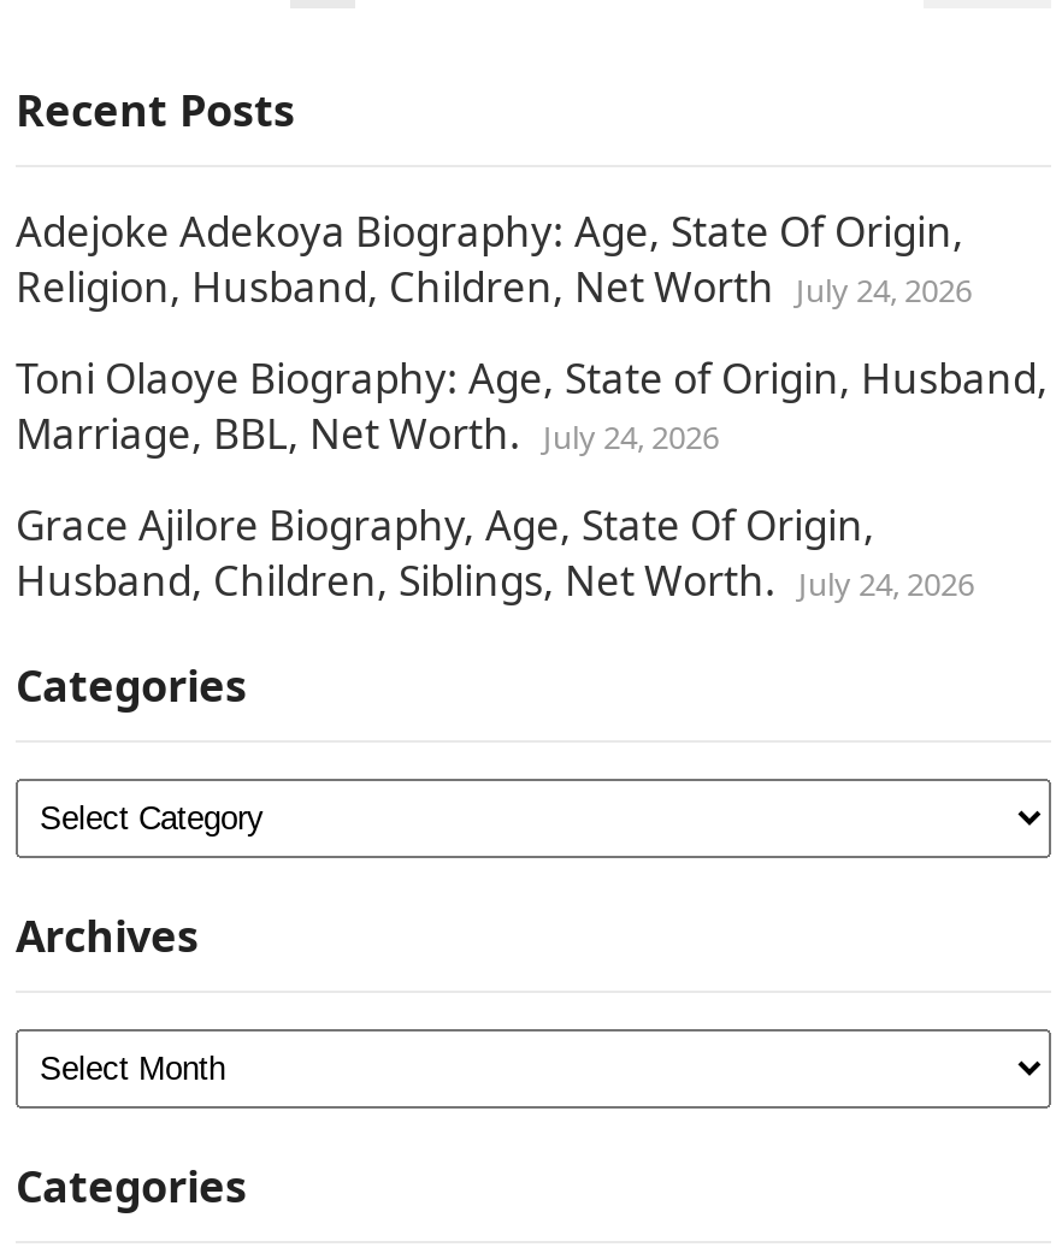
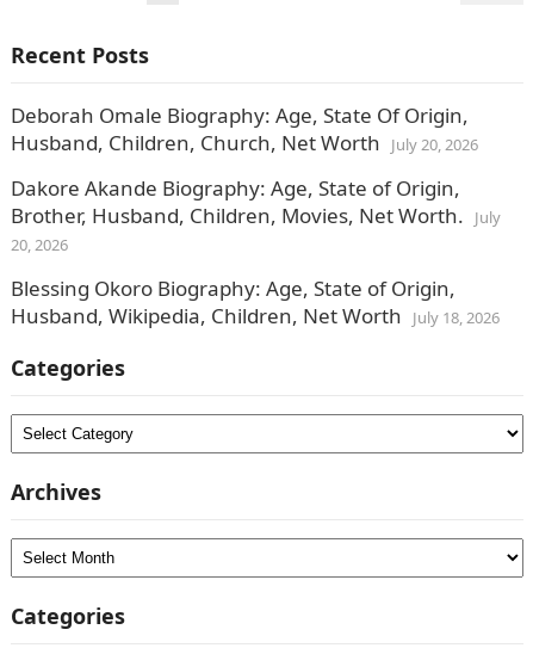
[16,205,972,315] Adejoke Adekoya Biography: Age, State Of Origin, | Religion, Husband, Children, Net Worth July 24, 2026 -> [11,101,478,156] Deborah Omale Biography: Age, State Of Origin, | Husband, Children, Church, Net Worth July 20, 2026
[16,351,1049,462] Toni Olaoye Biography: Age, State of Origin, Husband, | Marriage, BBL, Net Worth. July 24, 2026 -> [11,174,501,255] Dakore Akande Biography: Age, State of Origin, | Brother, Husband, Children, Movies, Net Worth. July | 20, 2026
[16,498,974,609] Grace Ajilore Biography, Age, State Of Origin, | Husband, Children, Siblings, Net Worth. July 24, 2026 -> [11,274,500,329] Blessing Okoro Biography: Age, State of Origin, | Husband, Wikipedia, Children, Net Worth July 18, 2026

